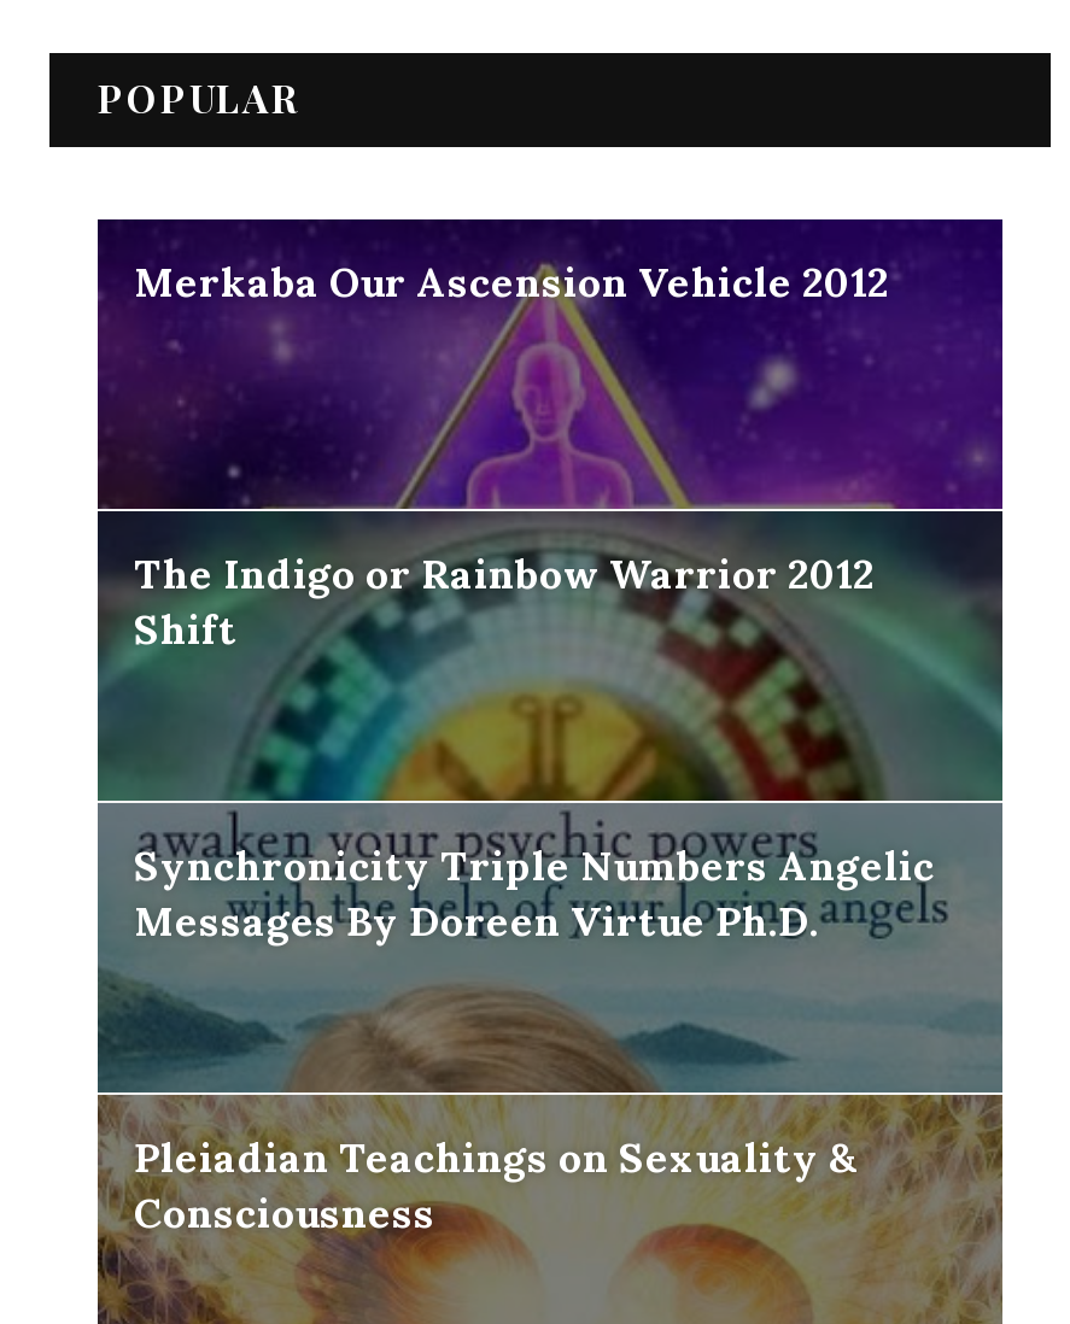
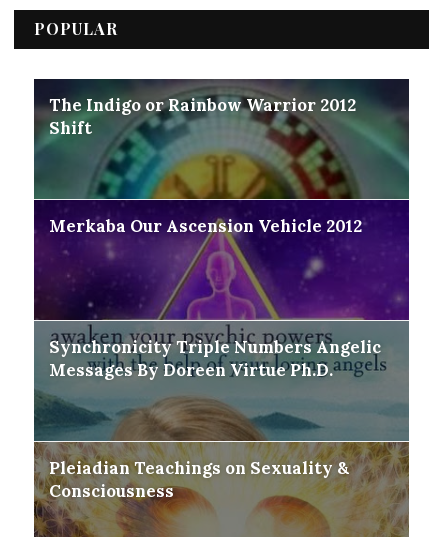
moved [98,219,1005,511] -> [34,199,409,320]: [image] | Merkaba Our Ascension Vehicle 2012
moved [134,548,875,656] -> [49,94,356,139]: The Indigo or Rainbow Warrior 2012 | Shift

